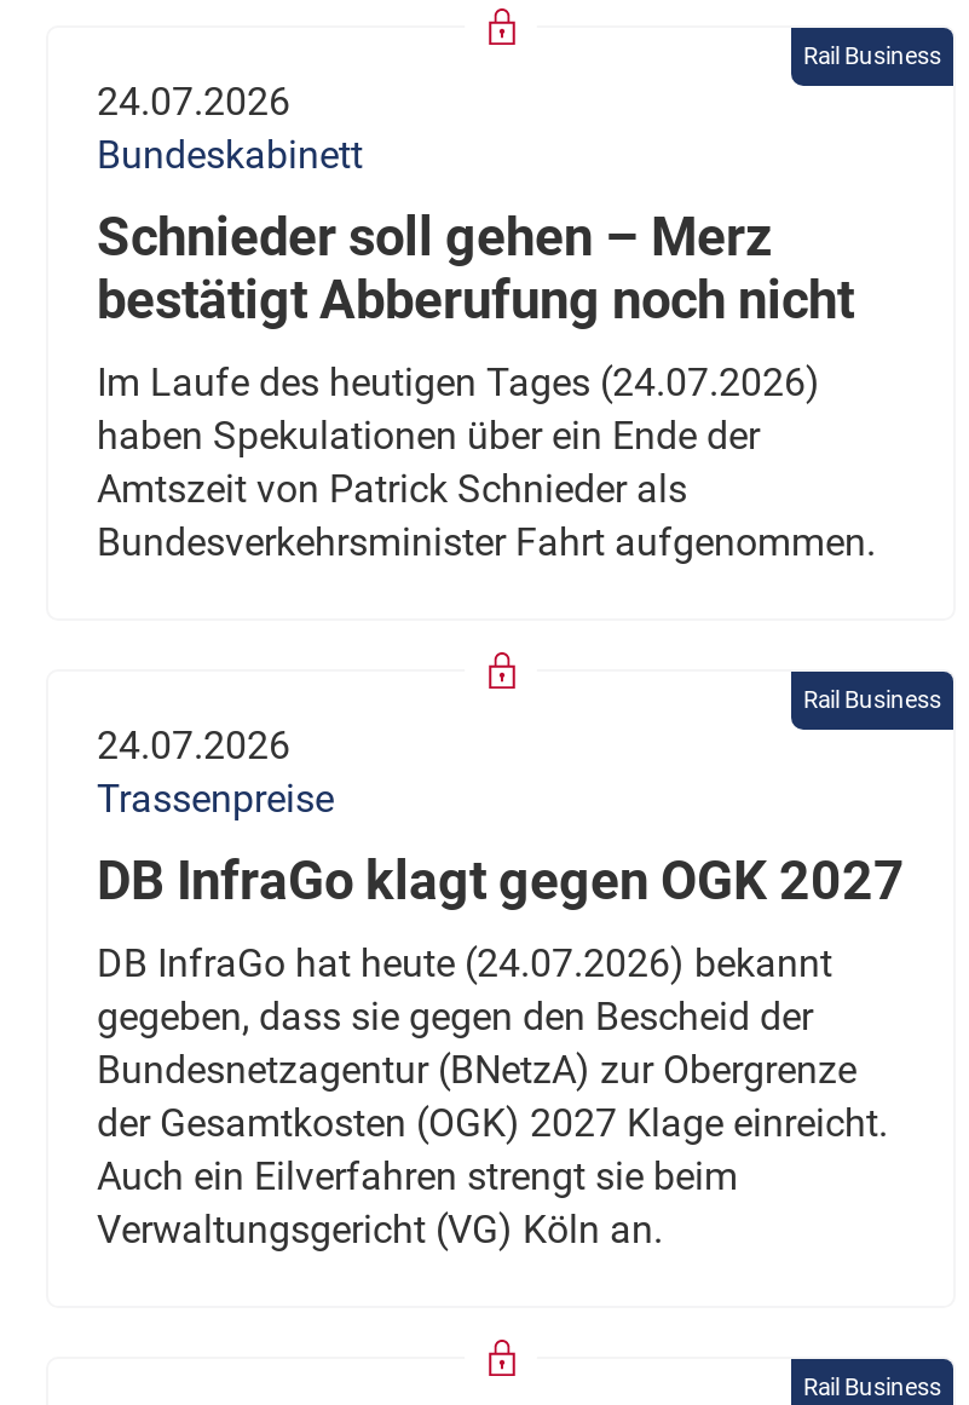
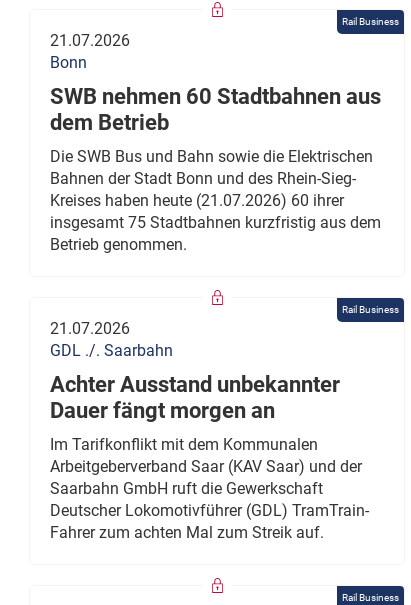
[97,79,363,178] 24.07.2026 | Bundeskabinett -> [50,31,130,72] 21.07.2026 | Bonn
[97,207,854,331] Schnieder soll gehen – Merz | bestätigt Abberufung noch nicht -> [50,84,381,135] SWB nehmen 60 Stadtbahnen aus | dem Betrieb
[97,360,876,566] Im Laufe des heutigen Tages (24.07.2026) | haben Spekulationen über ein Ende der | Amtszeit von Patrick Schnieder als | Bundesverkehrsminister Fahrt aufgenommen. -> [50,147,381,254] Die SWB Bus und Bahn sowie die Elektrischen | Bahnen der Stadt Bonn und des Rhein-Sieg- | Kreises haben heute (21.07.2026) 60 ihrer | insgesamt 75 Stadtbahnen kurzfristig aus dem | Betrieb genommen.
[97,723,334,822] 24.07.2026 | Trassenpreise -> [50,319,173,360] 21.07.2026 | GDL ./. Saarbahn
[97,851,905,912] DB InfraGo klagt gegen OGK 2027 -> [50,372,340,423] Achter Ausstand unbekannter | Dauer fängt morgen an
[97,941,888,1253] DB InfraGo hat heute (24.07.2026) bekannt | gegeben, dass sie gegen den Bescheid der | Bundesnetzagentur (BNetzA) zur Obergrenze | der Gesamtkosten (OGK) 2027 Klage einreicht. | Auch ein Eilverfahren strengt sie beim | Verwaltungsgericht (VG) Köln an. -> [50,435,369,542] Im Tarifkonflikt mit dem Kommunalen | Arbeitgeberverband Saar (KAV Saar) und der | Saarbahn GmbH ruft die Gewerkschaft | Deutscher Lokomotivführer (GDL) TramTrain- | Fahrer zum achten Mal zum Streik auf.

